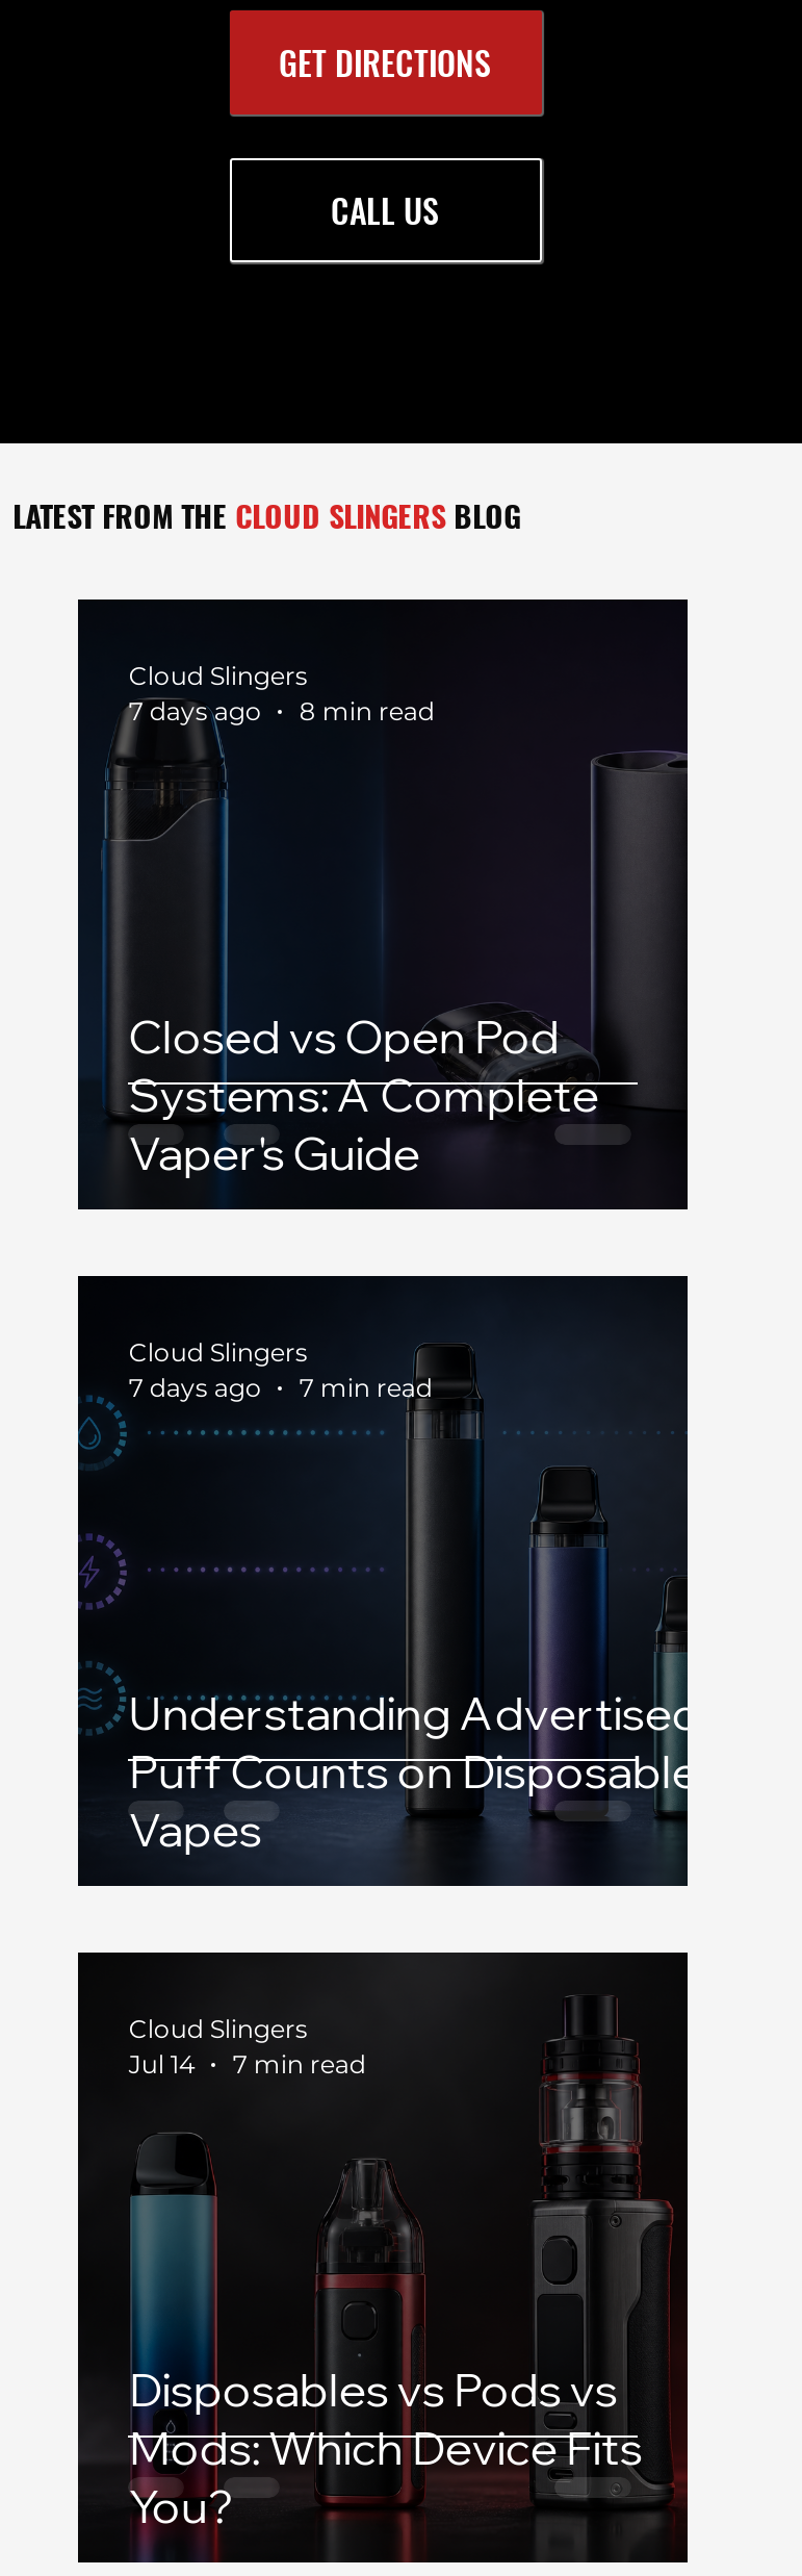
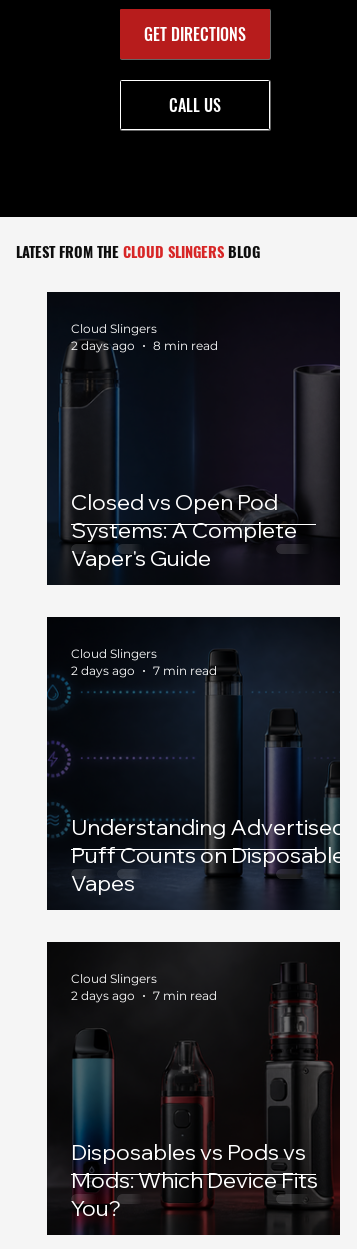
[129,696,434,727] 7 days ago 8 min read -> [71,338,218,353] 2 days ago 8 min read
[129,1372,432,1403] 7 days ago 7 min read -> [71,663,217,678] 2 days ago 7 min read
[129,2049,366,2080] Jul 14 7 min read -> [71,988,217,1003] 2 days ago 7 min read

